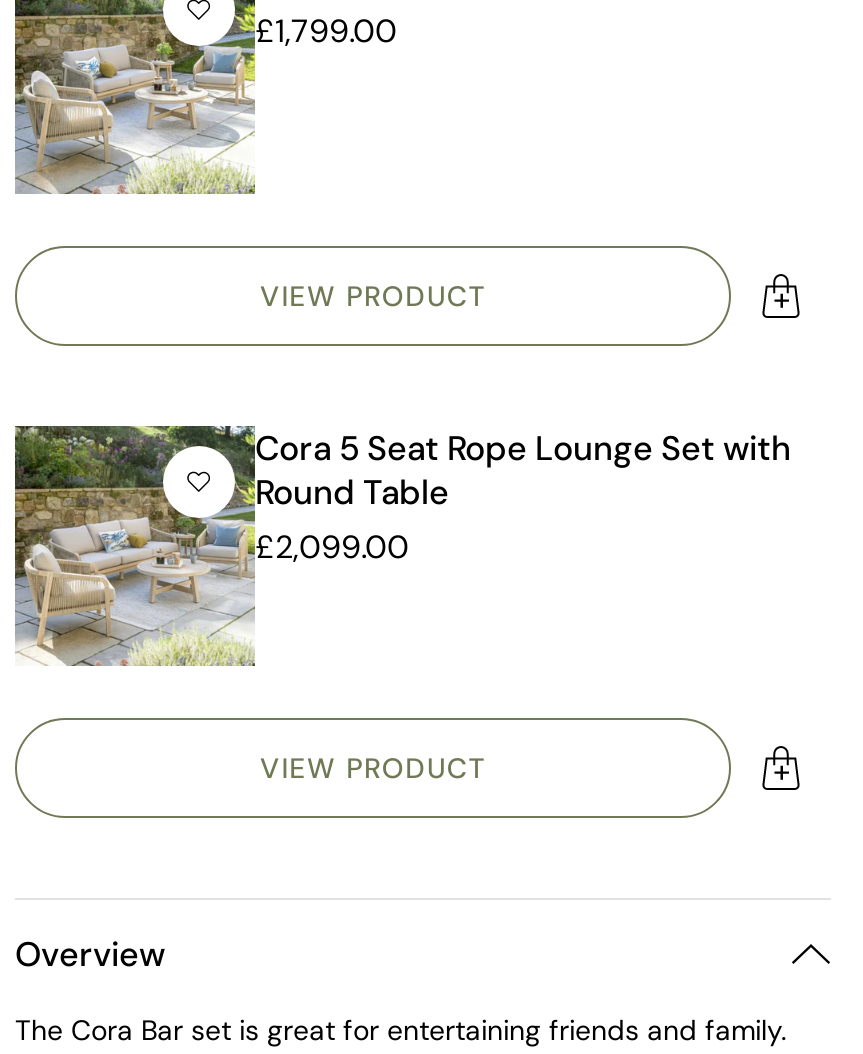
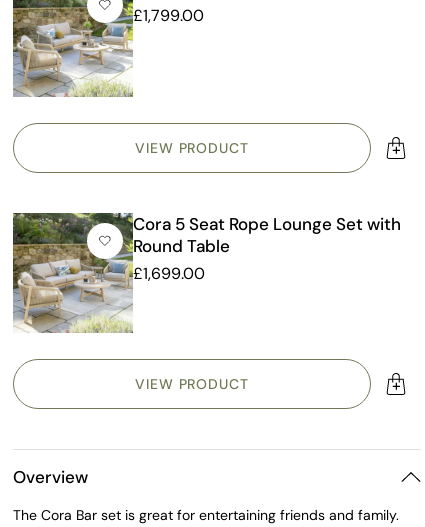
[255,526,409,568] £2,099.00 -> [133,263,205,284] £1,699.00

